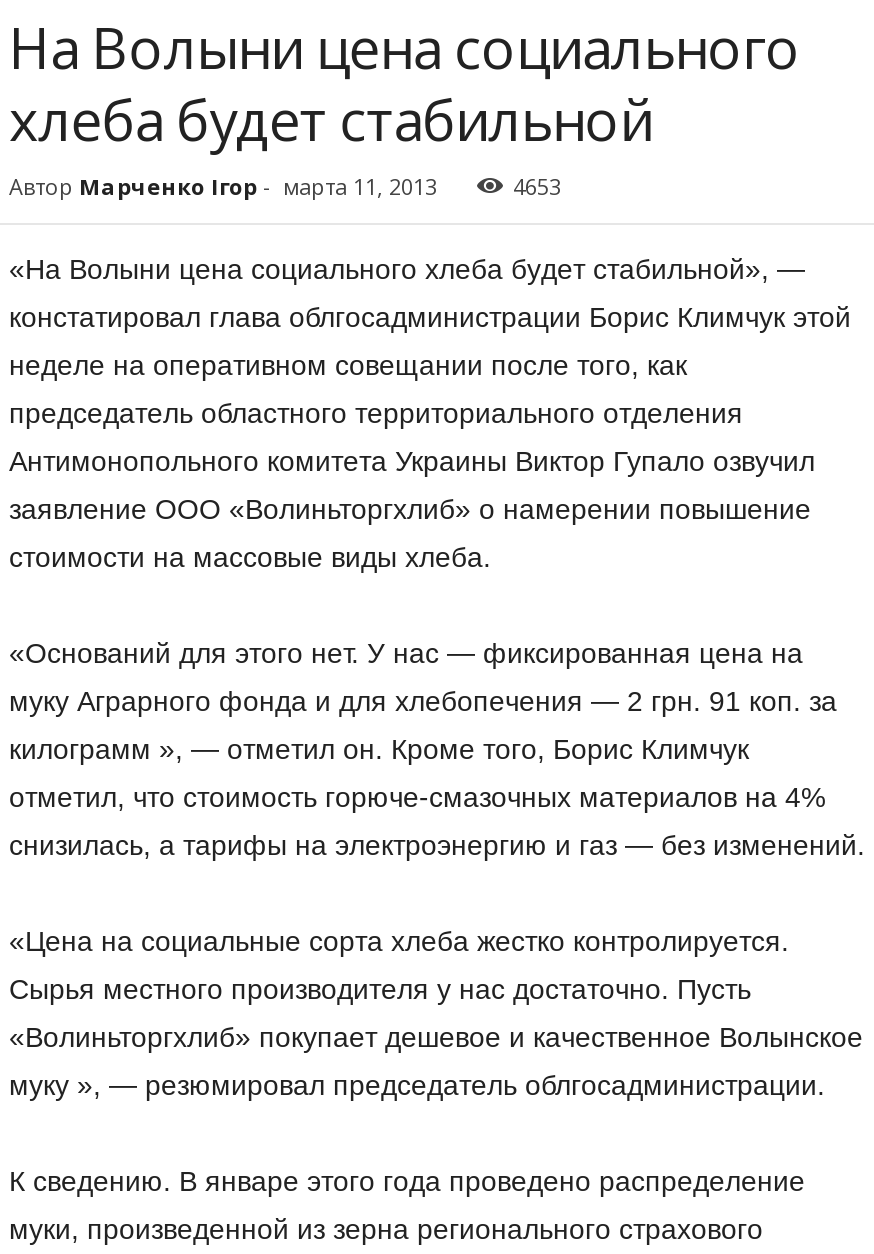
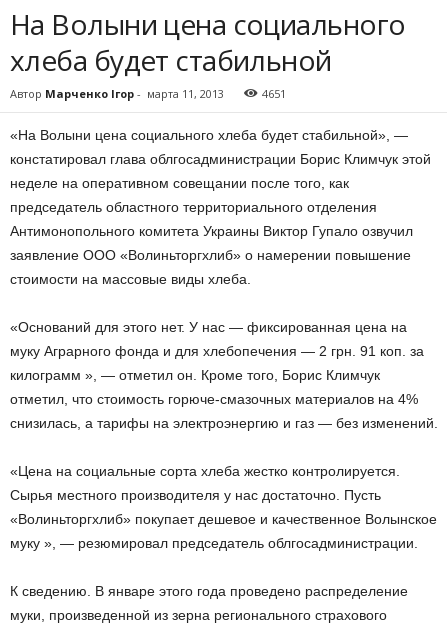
[513,171,561,201] 4653 -> [262,86,286,101] 4651

